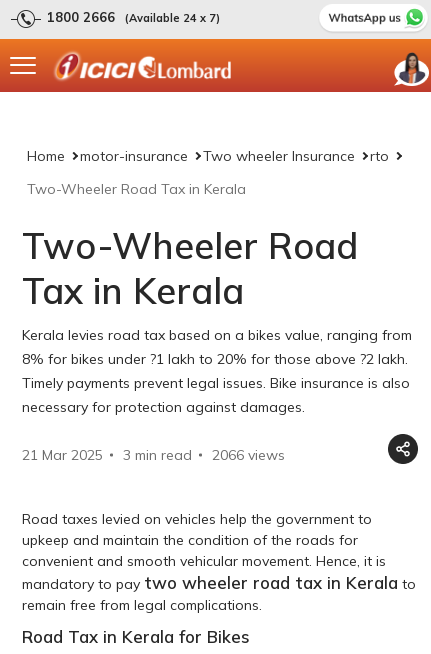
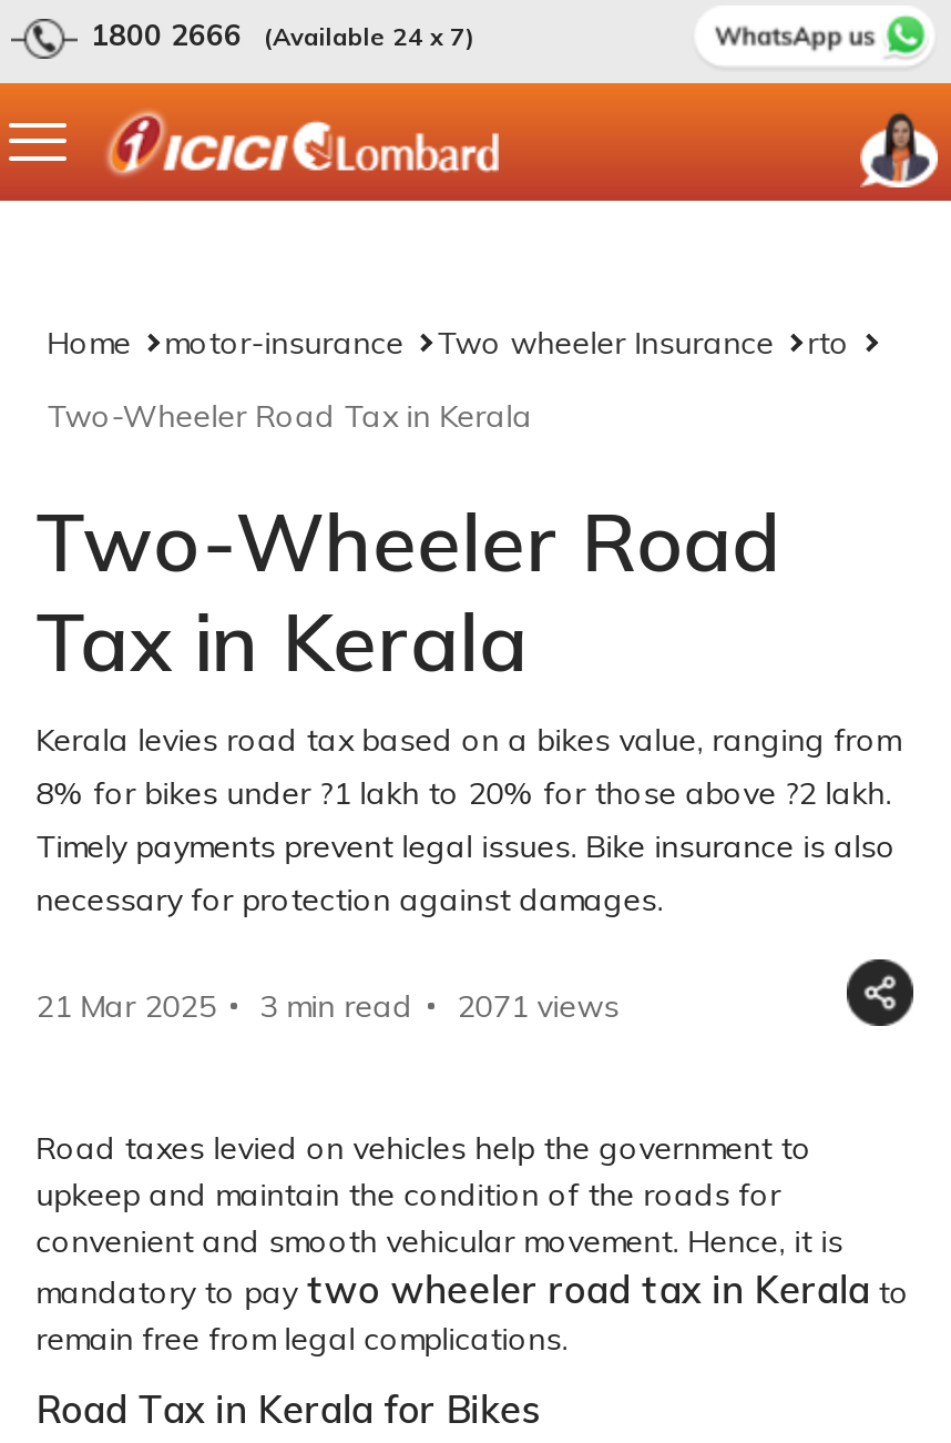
[22,446,285,464] 21 Mar 2025 3 min read 2066 views -> [36,985,619,1025] 21 Mar 2025 3 min read 2071 views

